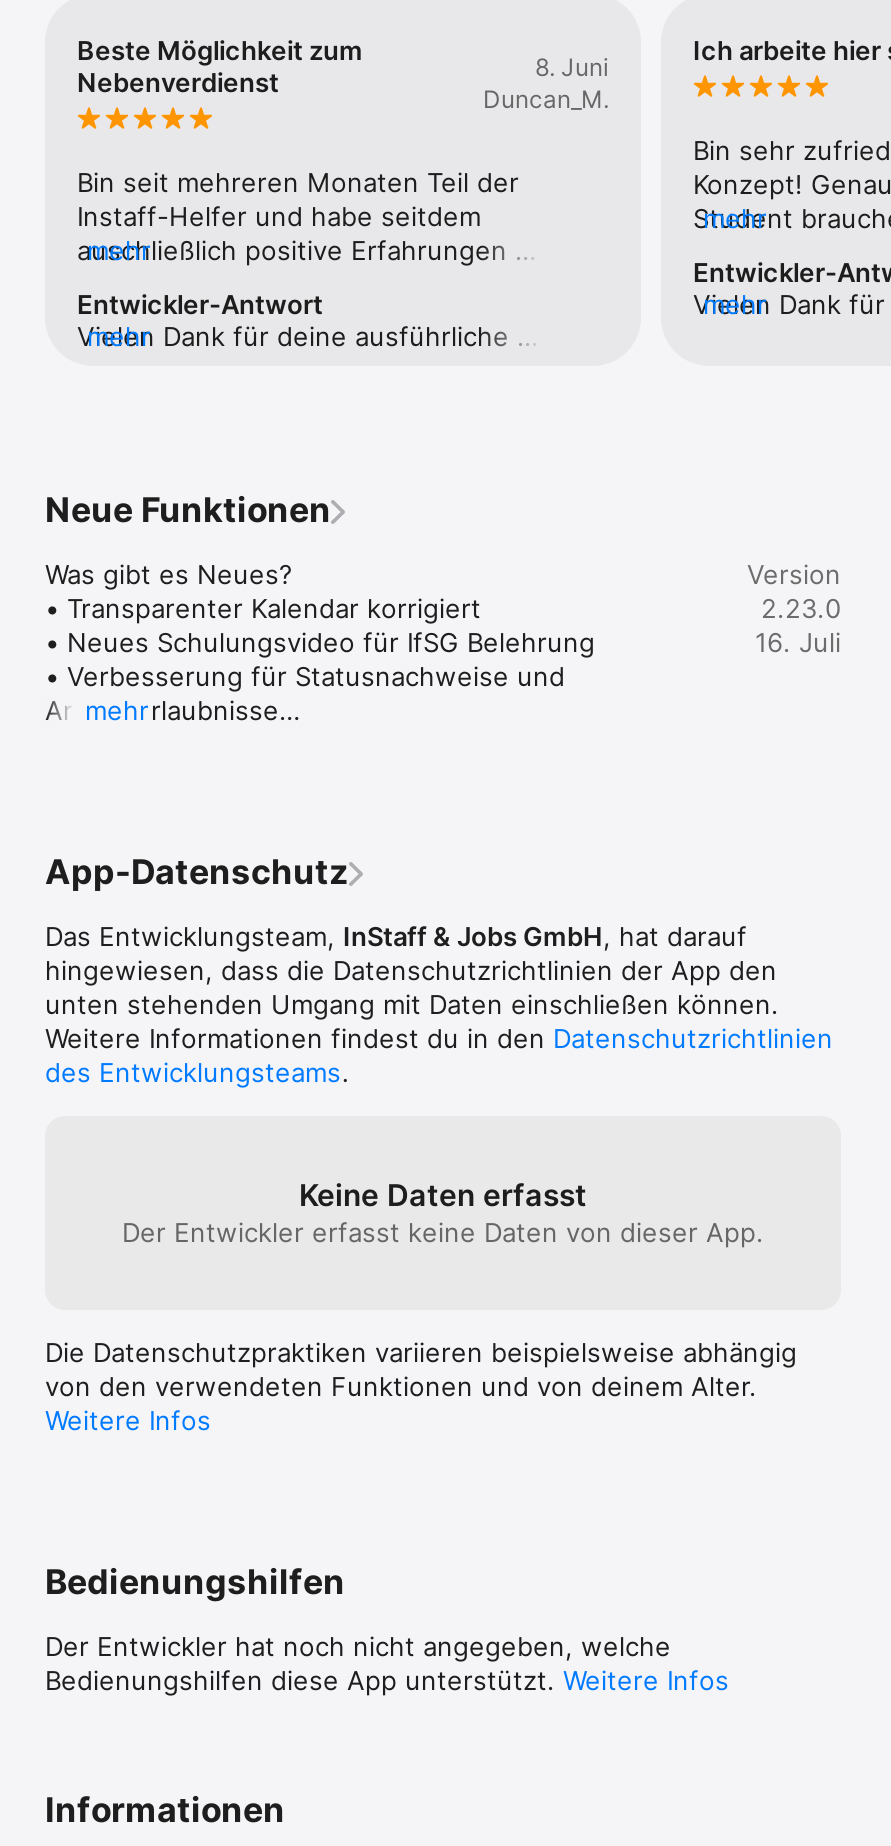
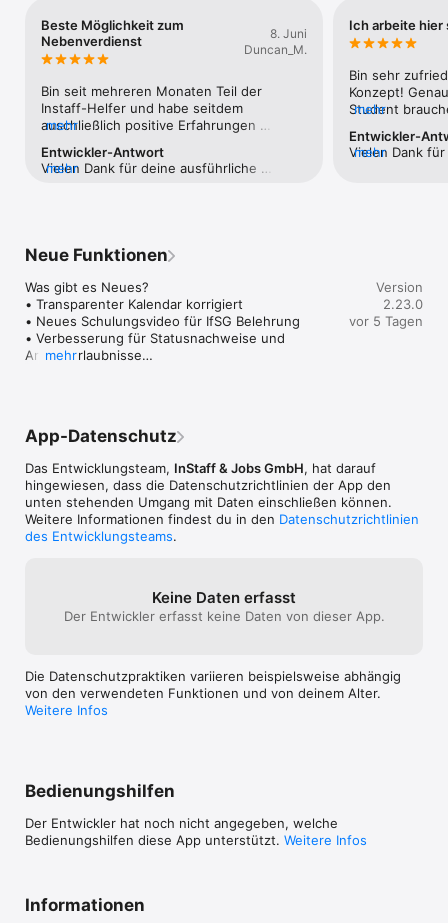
[755,626,841,658] 16. Juli -> [349,313,423,329] vor 5 Tagen

